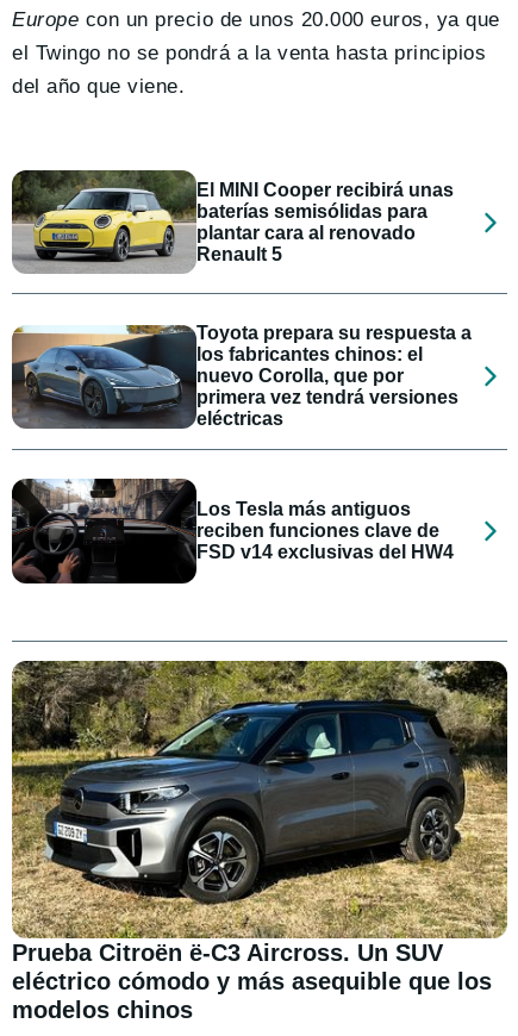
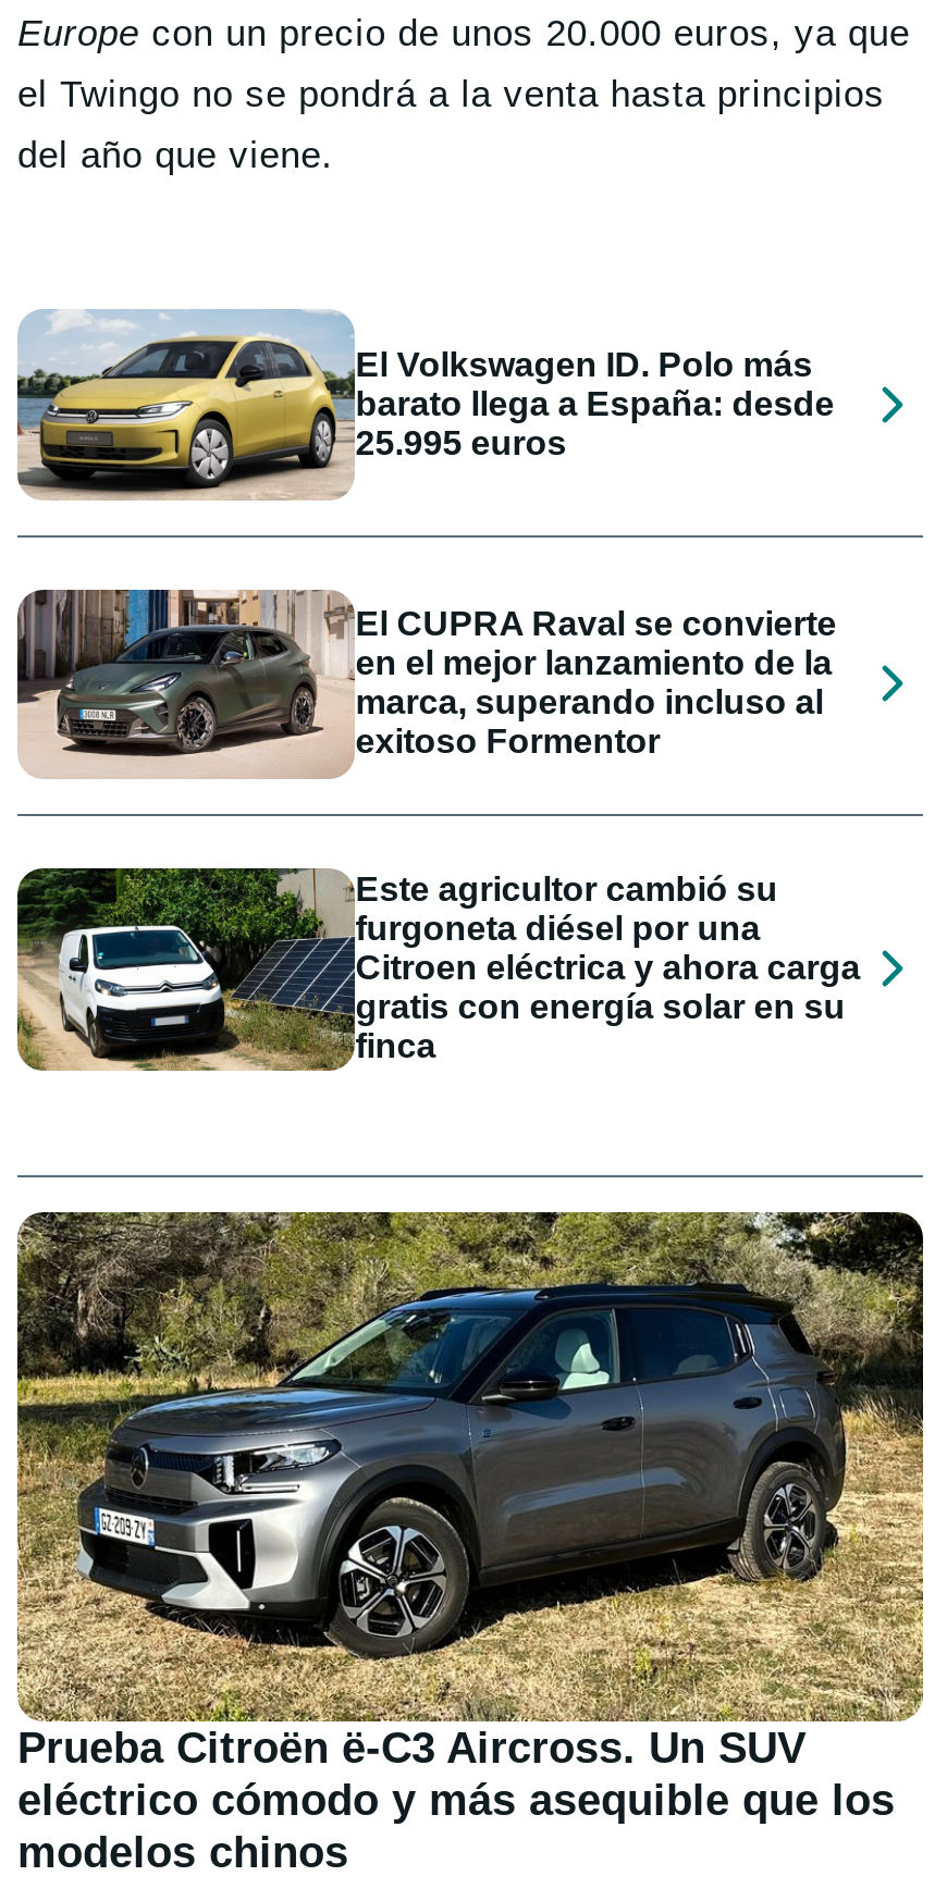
[11,169,454,273] [image] | El MINI Cooper recibirá unas | baterías semisólidas para | plantar cara al renovado | Renault 5 -> [17,309,834,494] [image] | El Volkswagen ID. Polo más | barato llega a España: desde | 25.995 euros
[11,323,472,430] [image] | Toyota prepara su respuesta a | los fabricantes chinos: el | nuevo Corolla, que por | primera vez tendrá versiones | eléctricas -> [17,588,836,781] [image] | El CUPRA Raval se convierte | en el mejor lanzamiento de la | marca, superando incluso al | exitoso Formentor
[11,476,454,585] [image] | Los Tesla más antiguos | reciben funciones clave de | FSD v14 exclusivas del HW4 -> [15,866,860,1071] [image] | Este agricultor cambió su | furgoneta diésel por una | Citroen eléctrica y ahora carga | gratis con energía solar en su | finca

